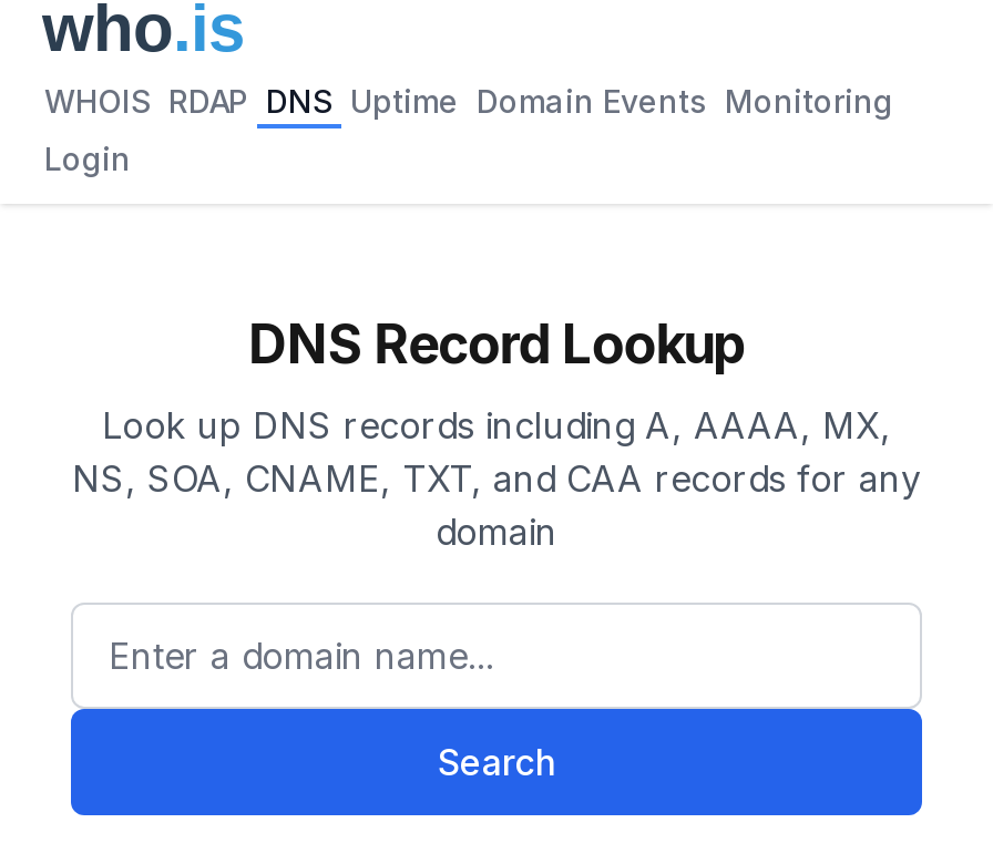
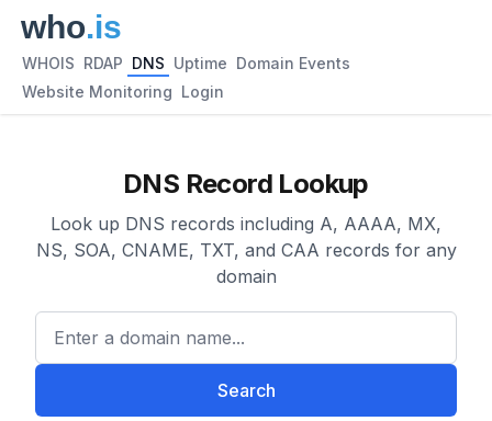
[44,82,893,120] WHOIS RDAP DNS Uptime Domain Events Monitoring -> [22,54,350,72] WHOIS RDAP DNS Uptime Domain Events
[44,140,131,177] Login -> [22,82,224,101] Website Monitoring Login

